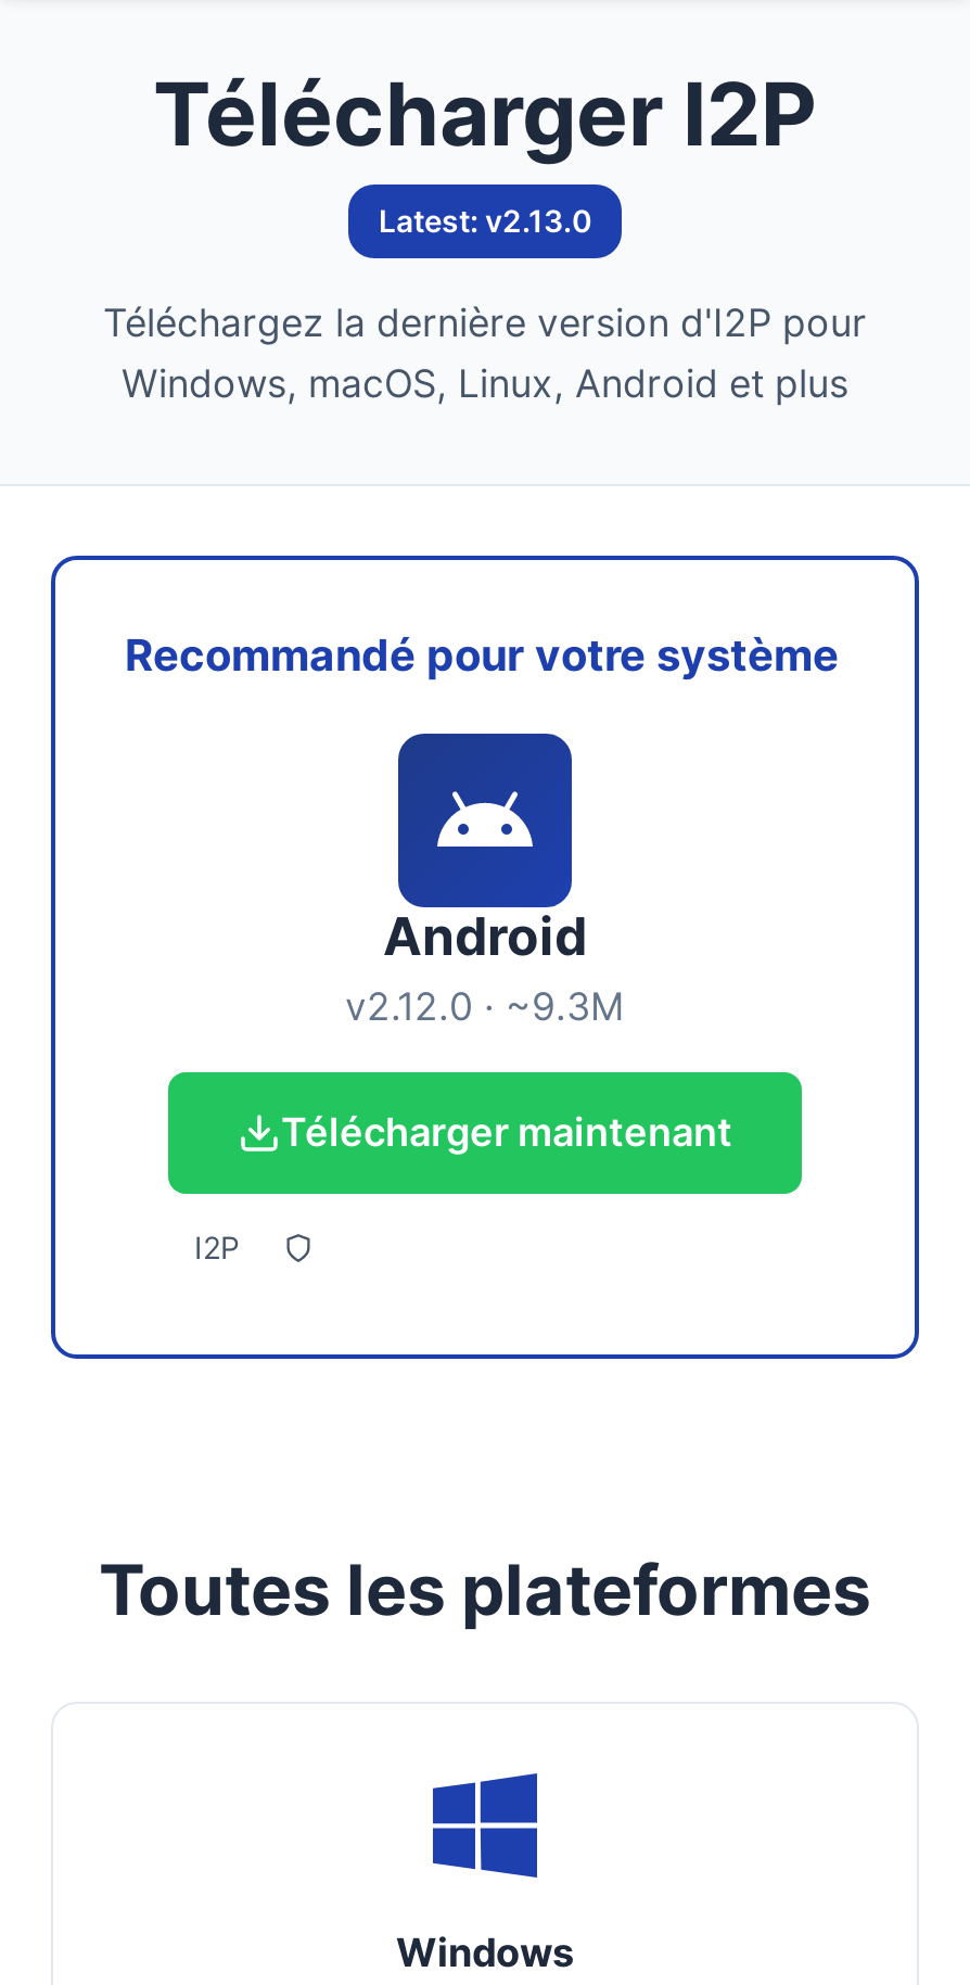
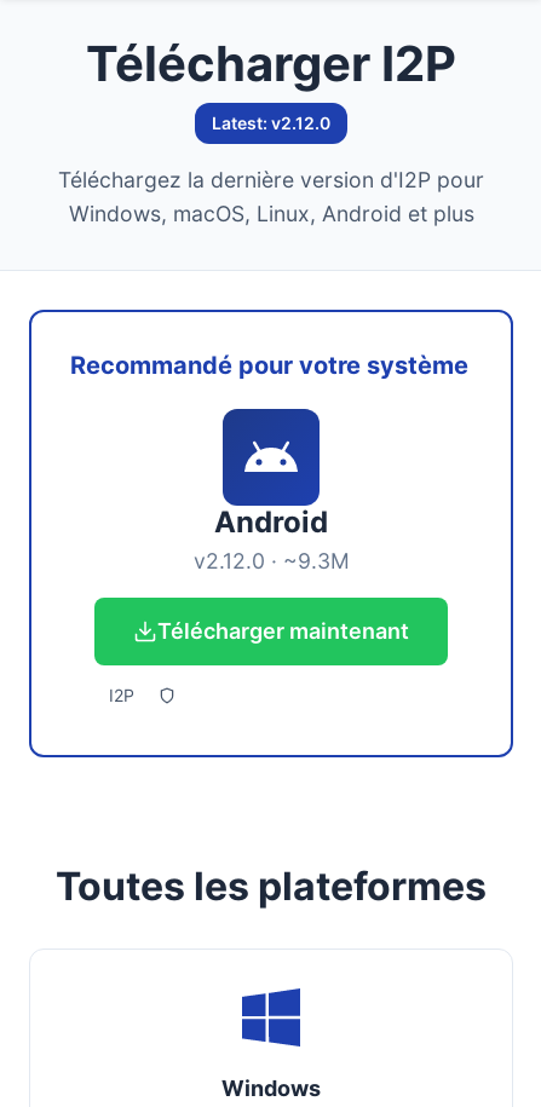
[379,202,591,239] Latest: v2.13.0 -> [212,113,330,133] Latest: v2.12.0

